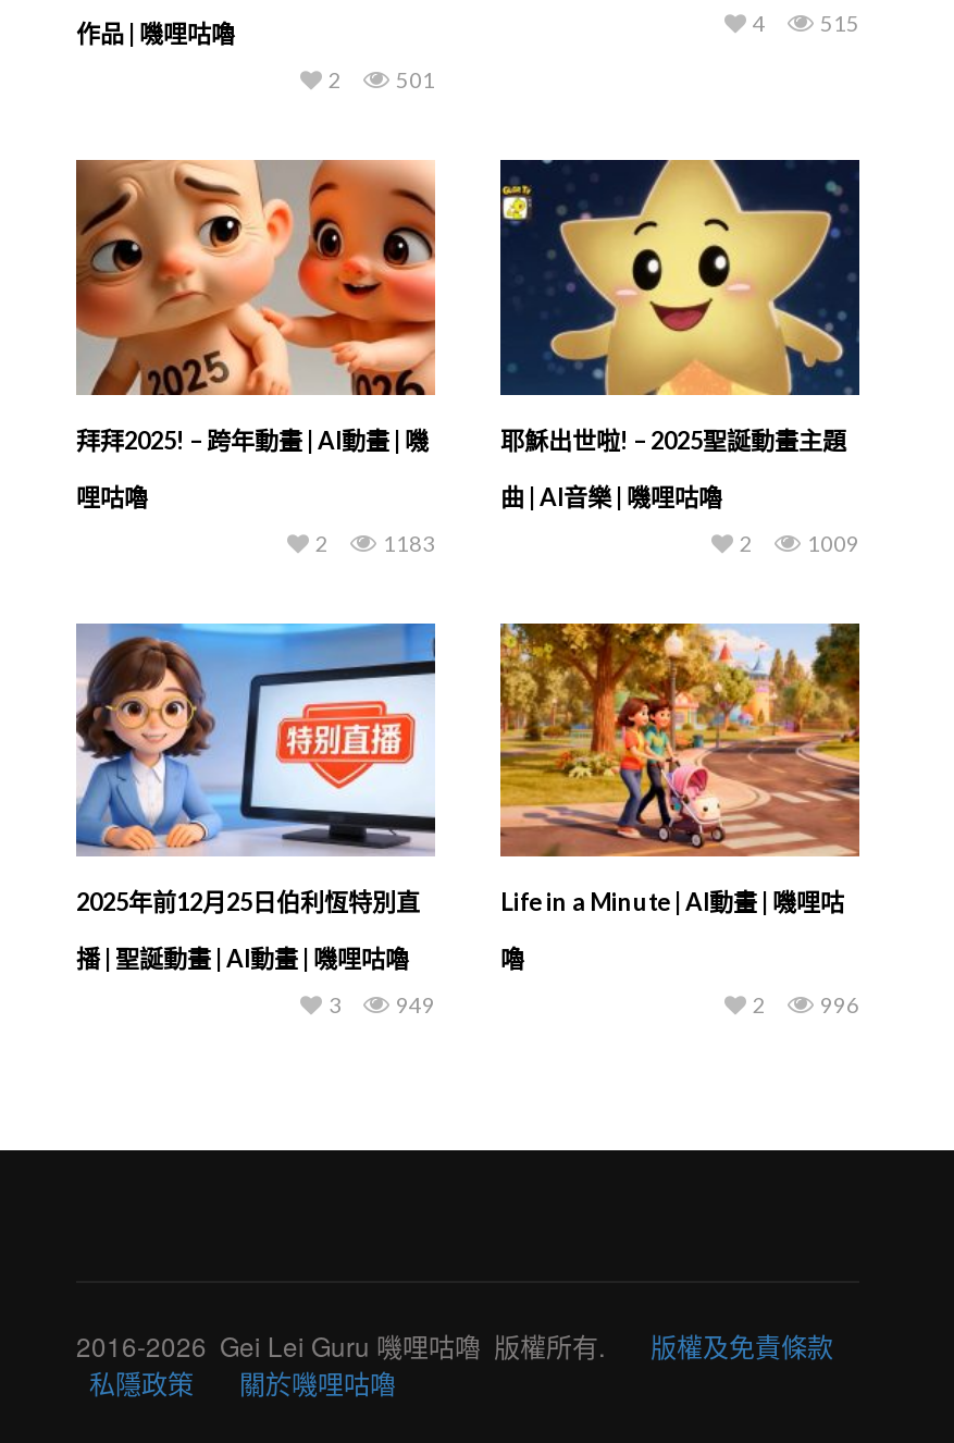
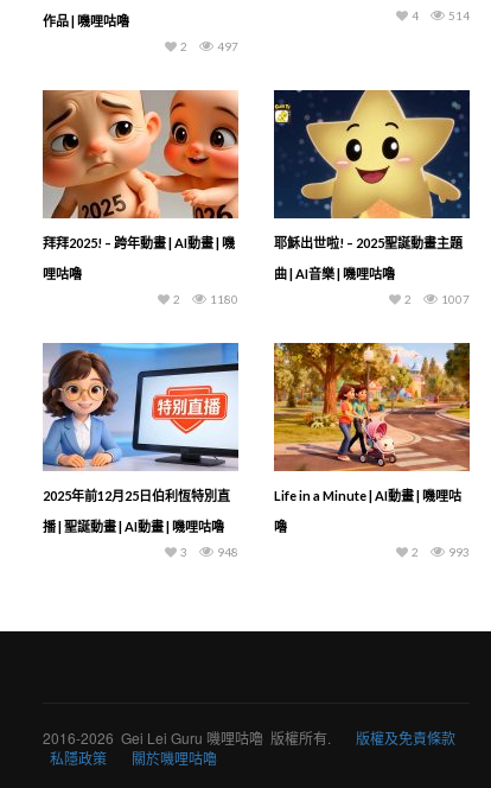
[820,10,859,36] 515 -> [448,8,470,22] 514
[396,67,435,93] 501 -> [217,39,238,53] 497
[383,530,435,556] 1183 -> [210,292,238,306] 1180
[807,530,859,556] 1009 -> [441,292,470,306] 1007
[396,992,435,1018] 949 -> [217,544,238,559] 948
[820,992,859,1018] 996 -> [448,544,470,559] 993

